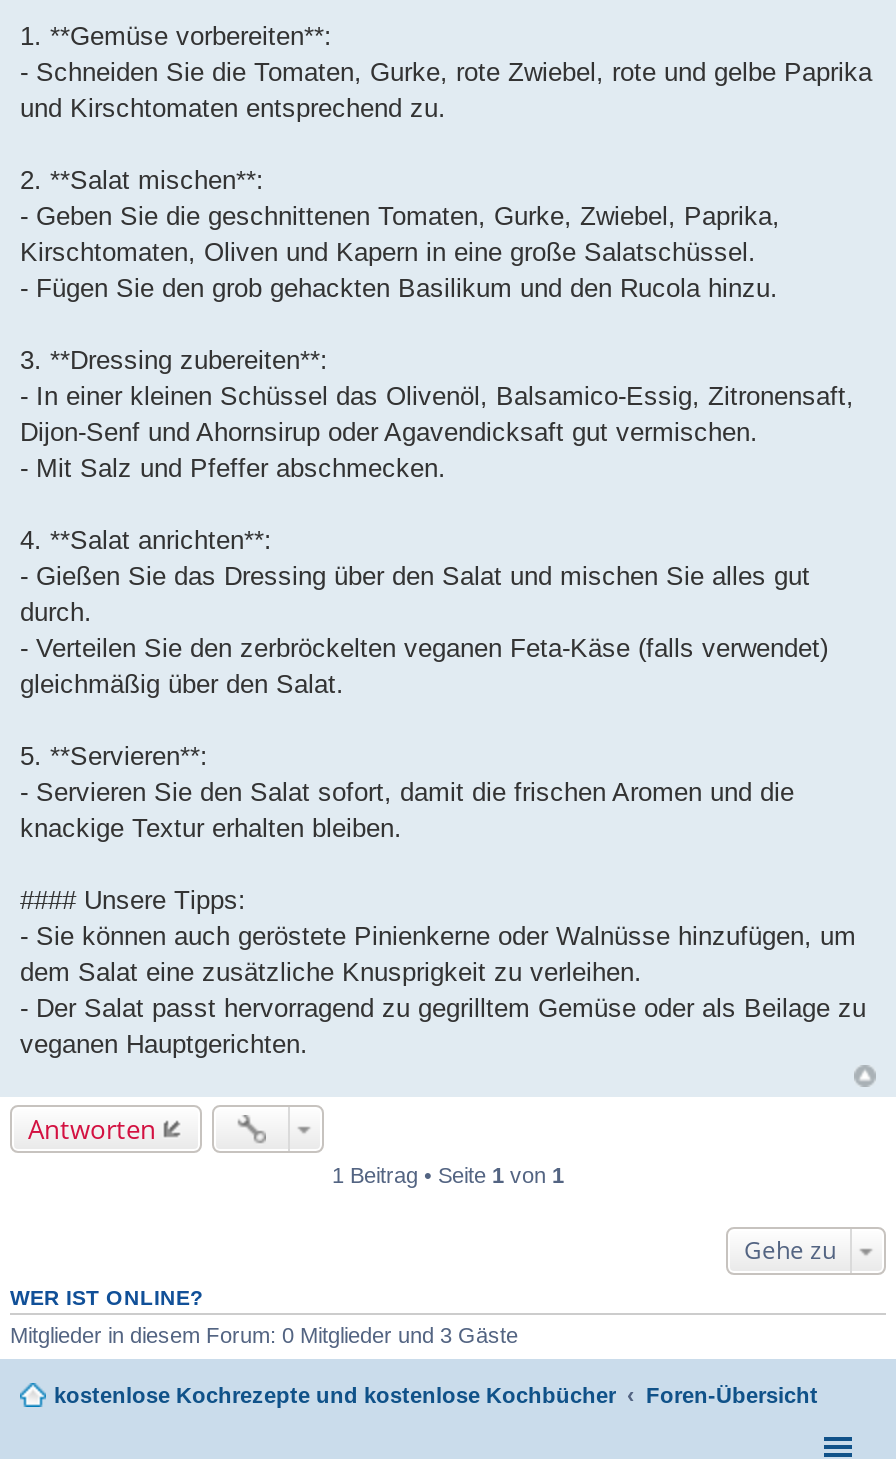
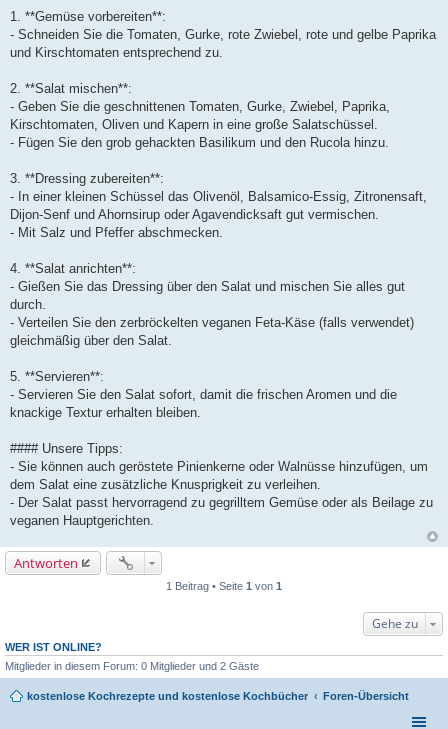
[10,1322,518,1346] Mitglieder in diesem Forum: 0 Mitglieder und 3 Gäste -> [5,660,259,672] Mitglieder in diesem Forum: 0 Mitglieder und 2 Gäste

